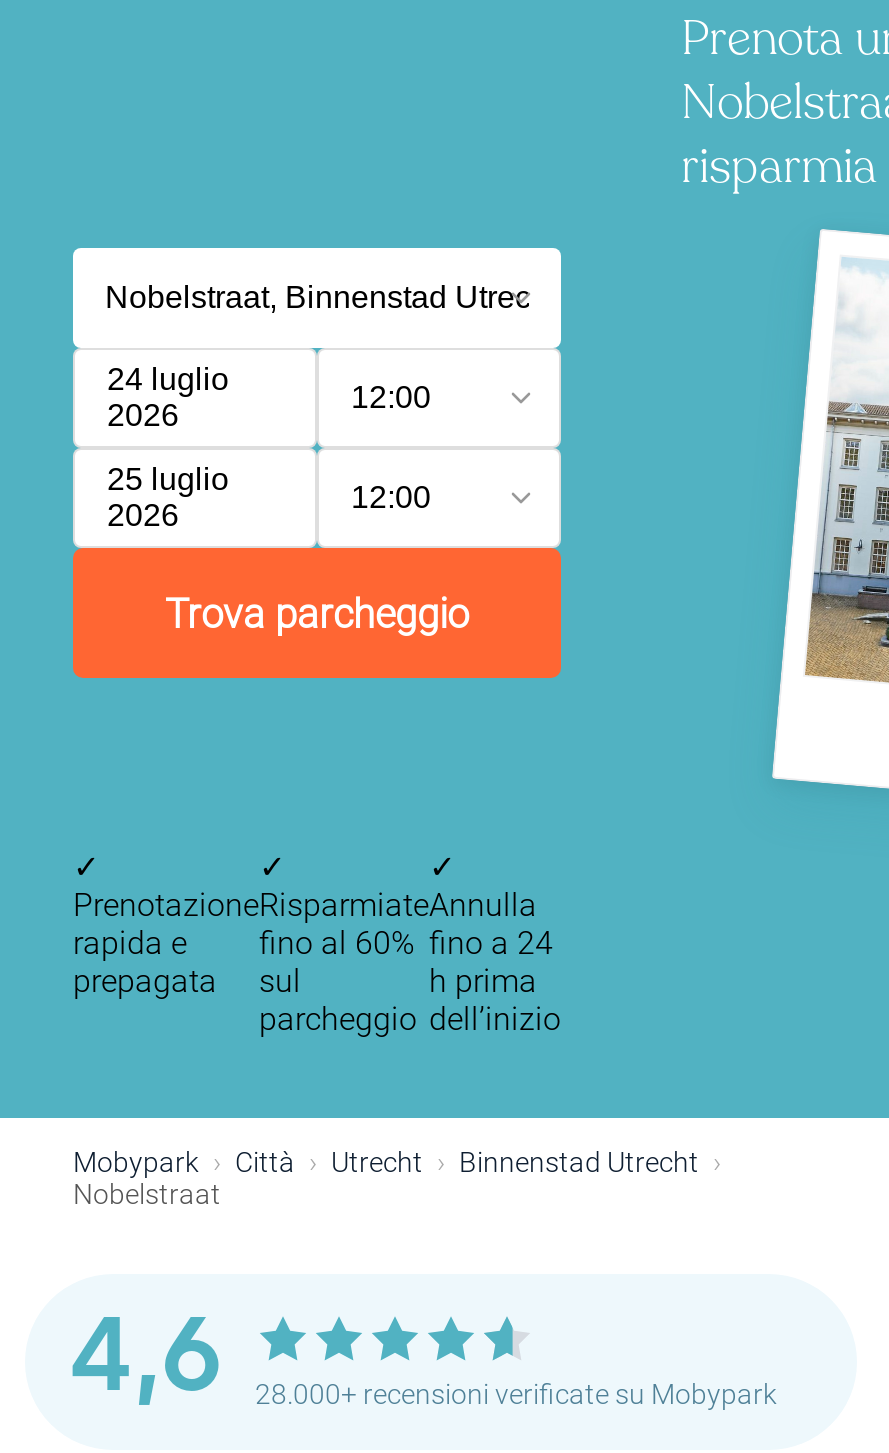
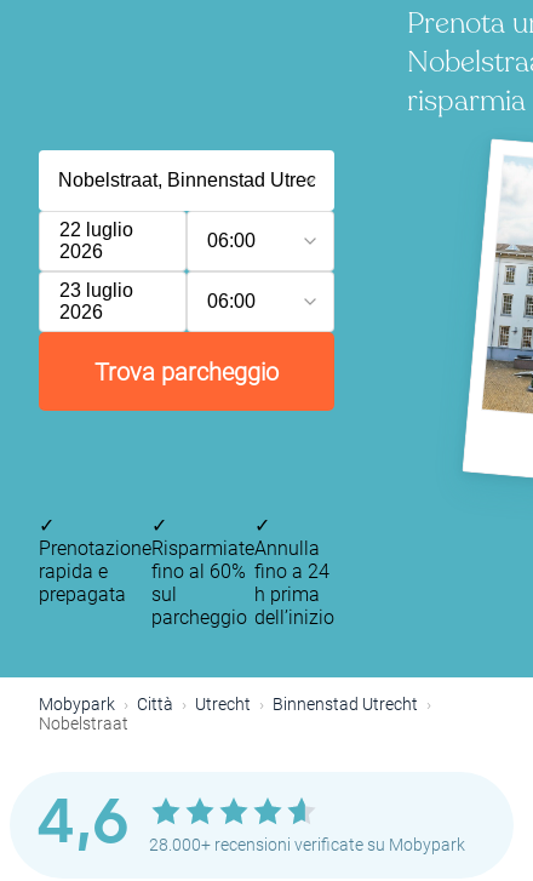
[107,362,229,396] 24 luglio -> [59,219,133,240] 22 luglio
[351,380,431,414] 12:00 -> [207,230,256,251] 06:00
[107,462,229,496] 25 luglio -> [59,280,133,301] 23 luglio
[351,480,431,514] 12:00 -> [207,291,256,311] 06:00

